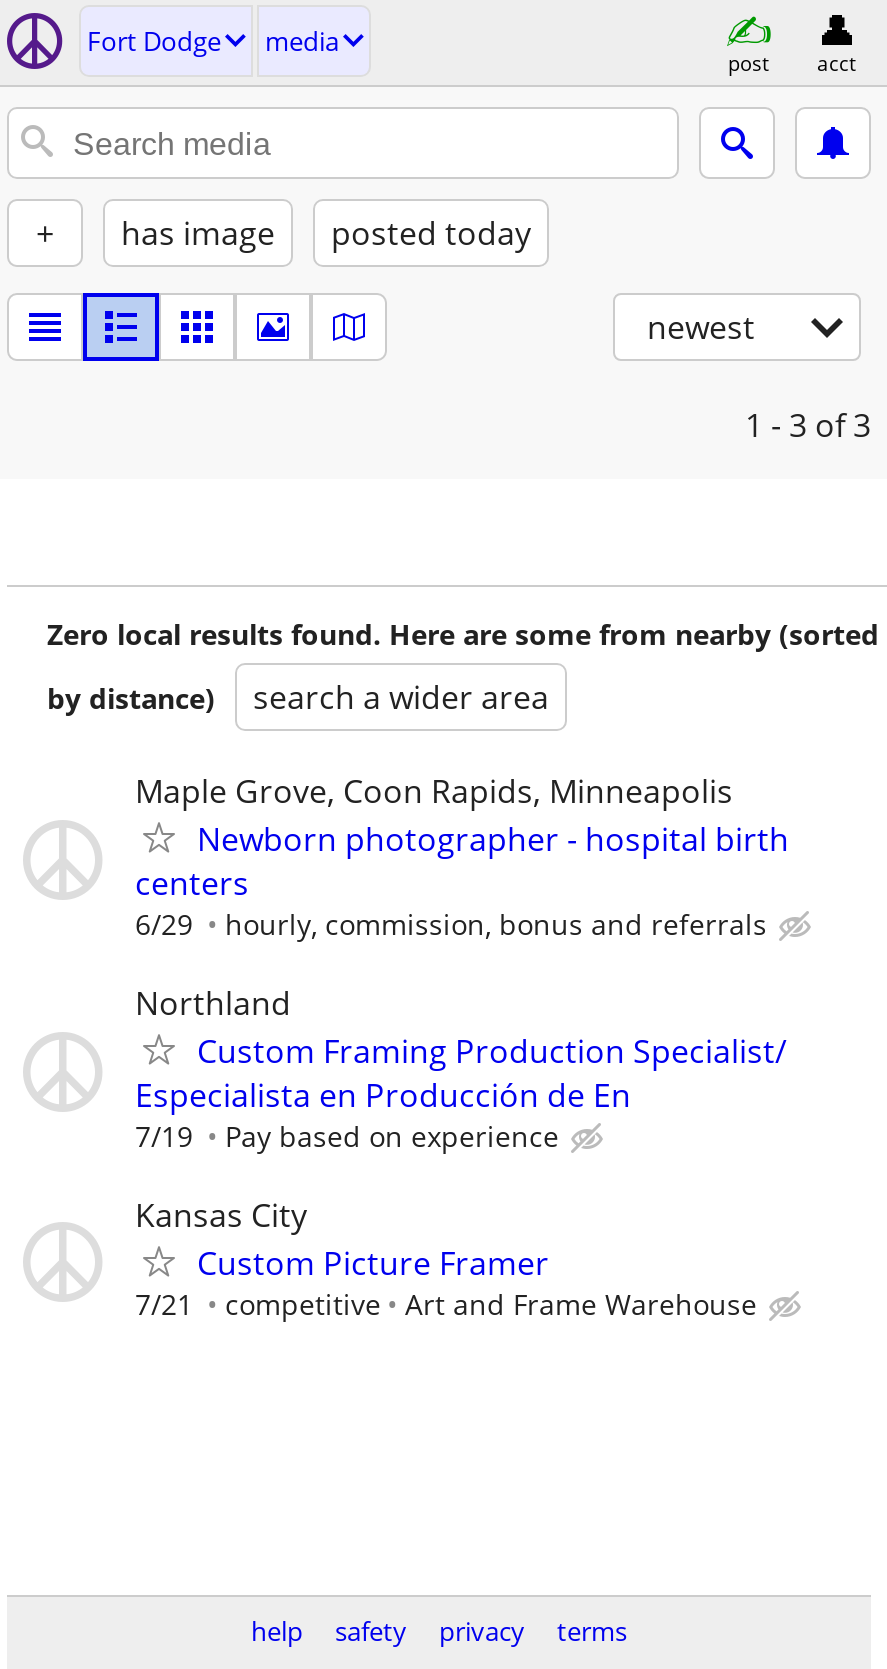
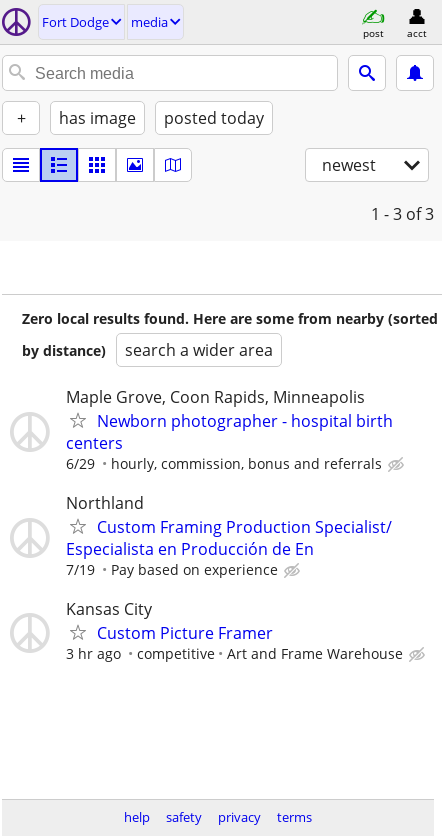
[135,1286,757,1324] 7/21 competitive Art and Frame Warehouse -> [66,644,403,663] 3 hr ago competitive Art and Frame Warehouse

